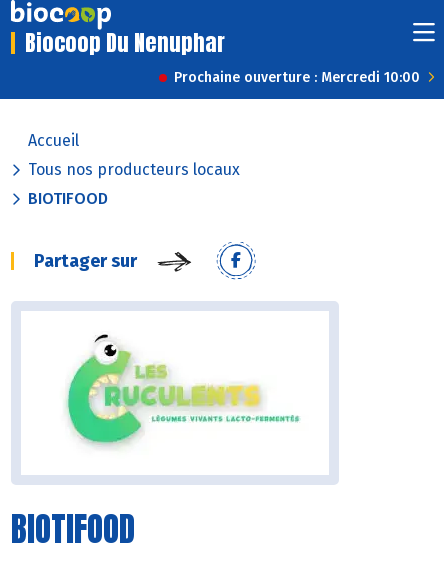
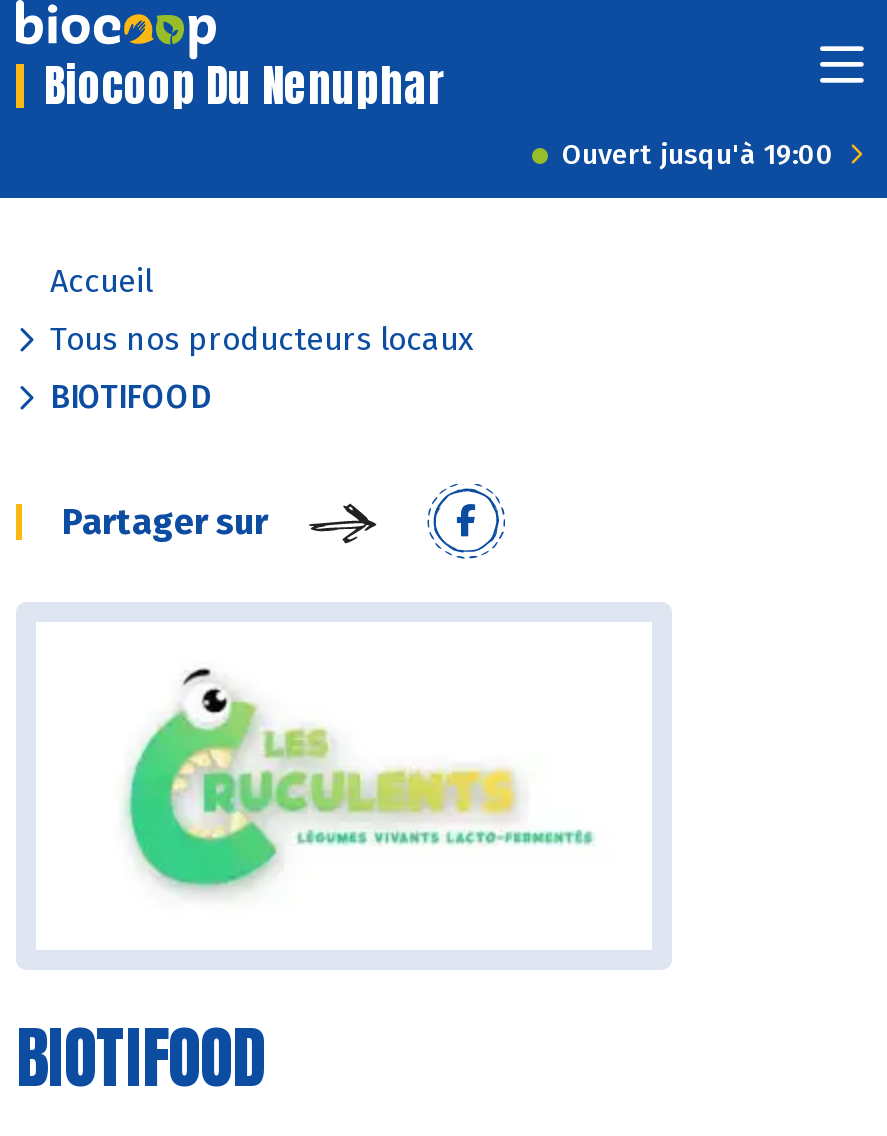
[174,69,420,86] Prochaine ouverture : Mercredi 10:00 -> [562,138,834,172] Ouvert jusqu'à 19:00

